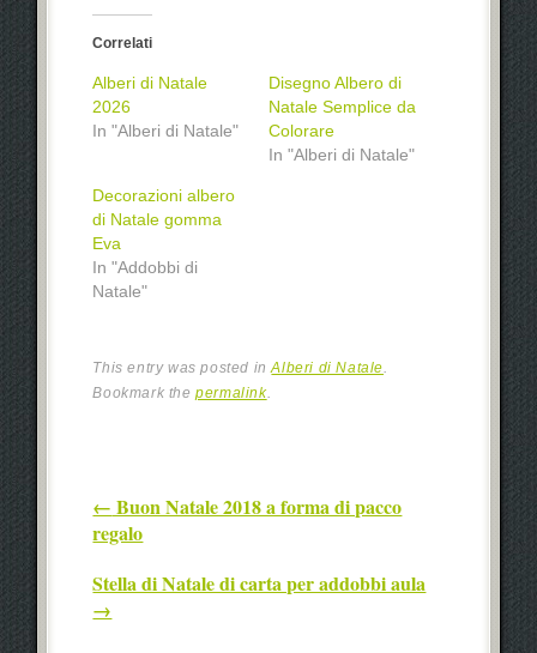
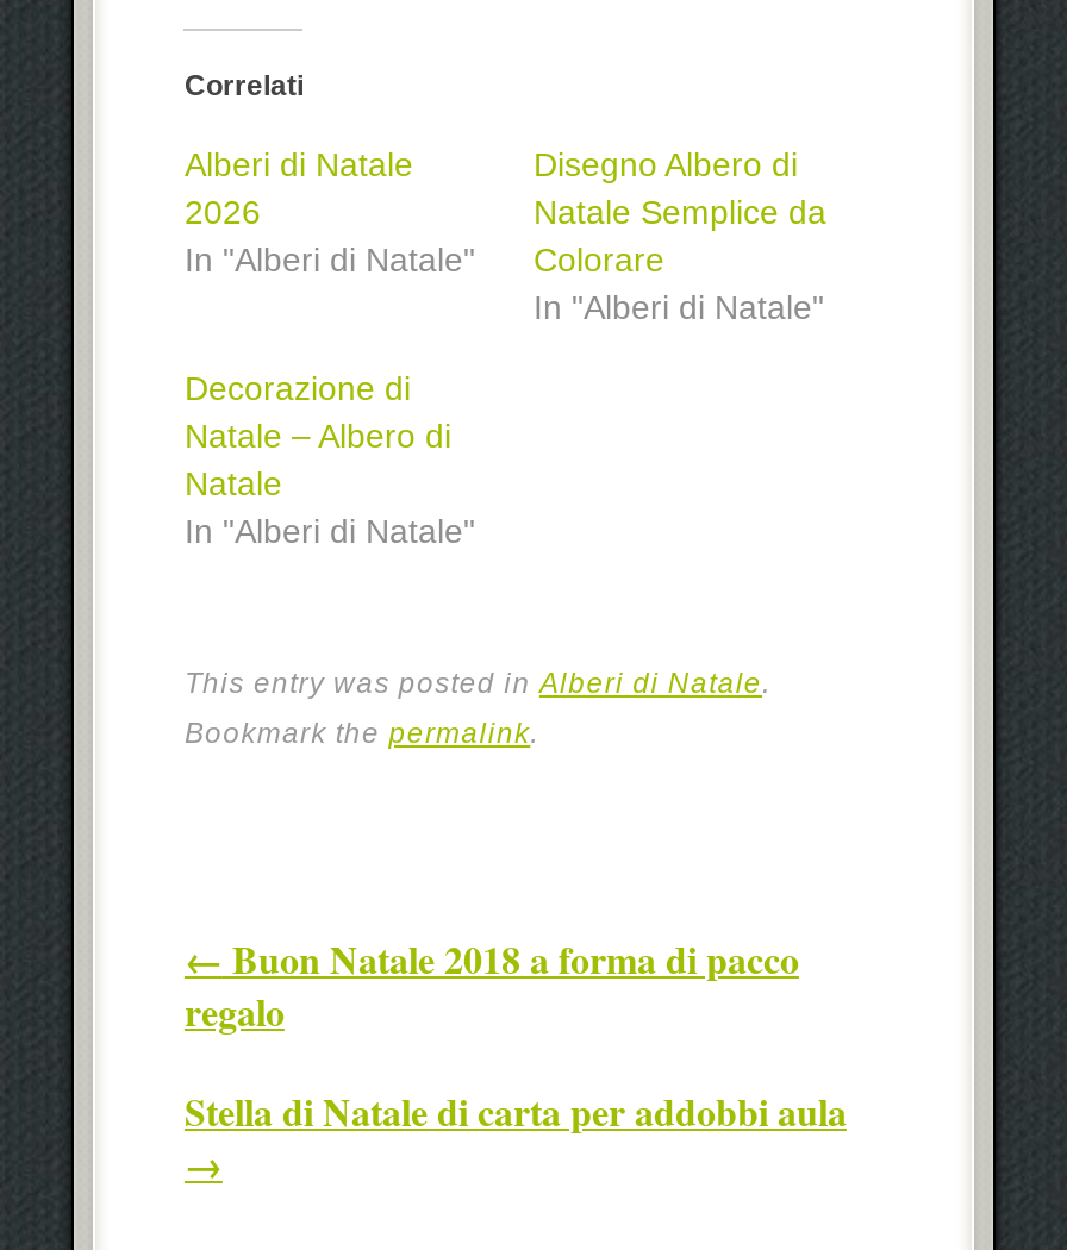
[93,186,235,301] Decorazioni albero | di Natale gomma | Eva | In "Addobbi di | Natale" -> [184,369,475,550] Decorazione di | Natale – Albero di | Natale | In "Alberi di Natale"

